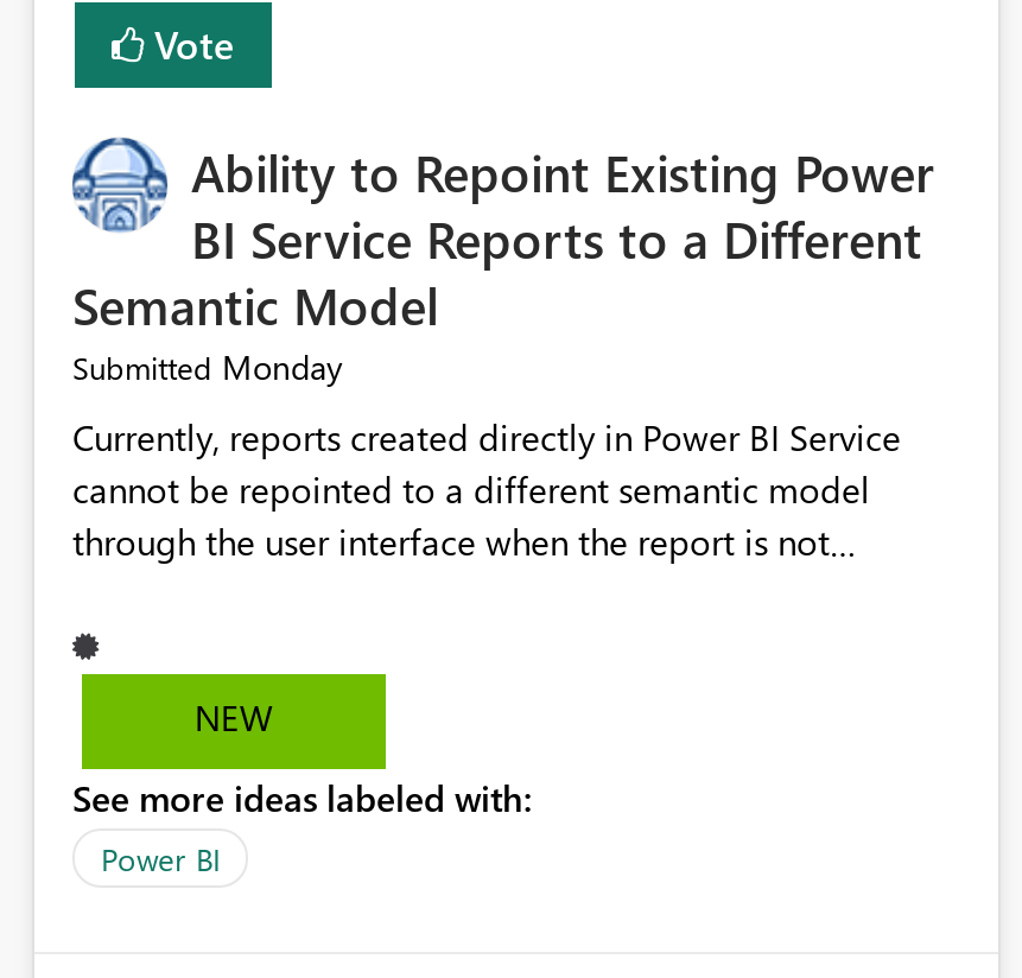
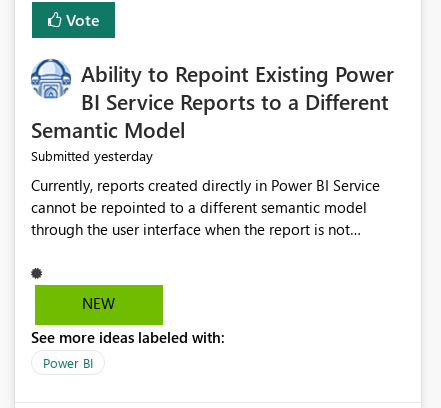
[72,345,343,390] Submitted Monday -> [31,146,153,165] Submitted yesterday

